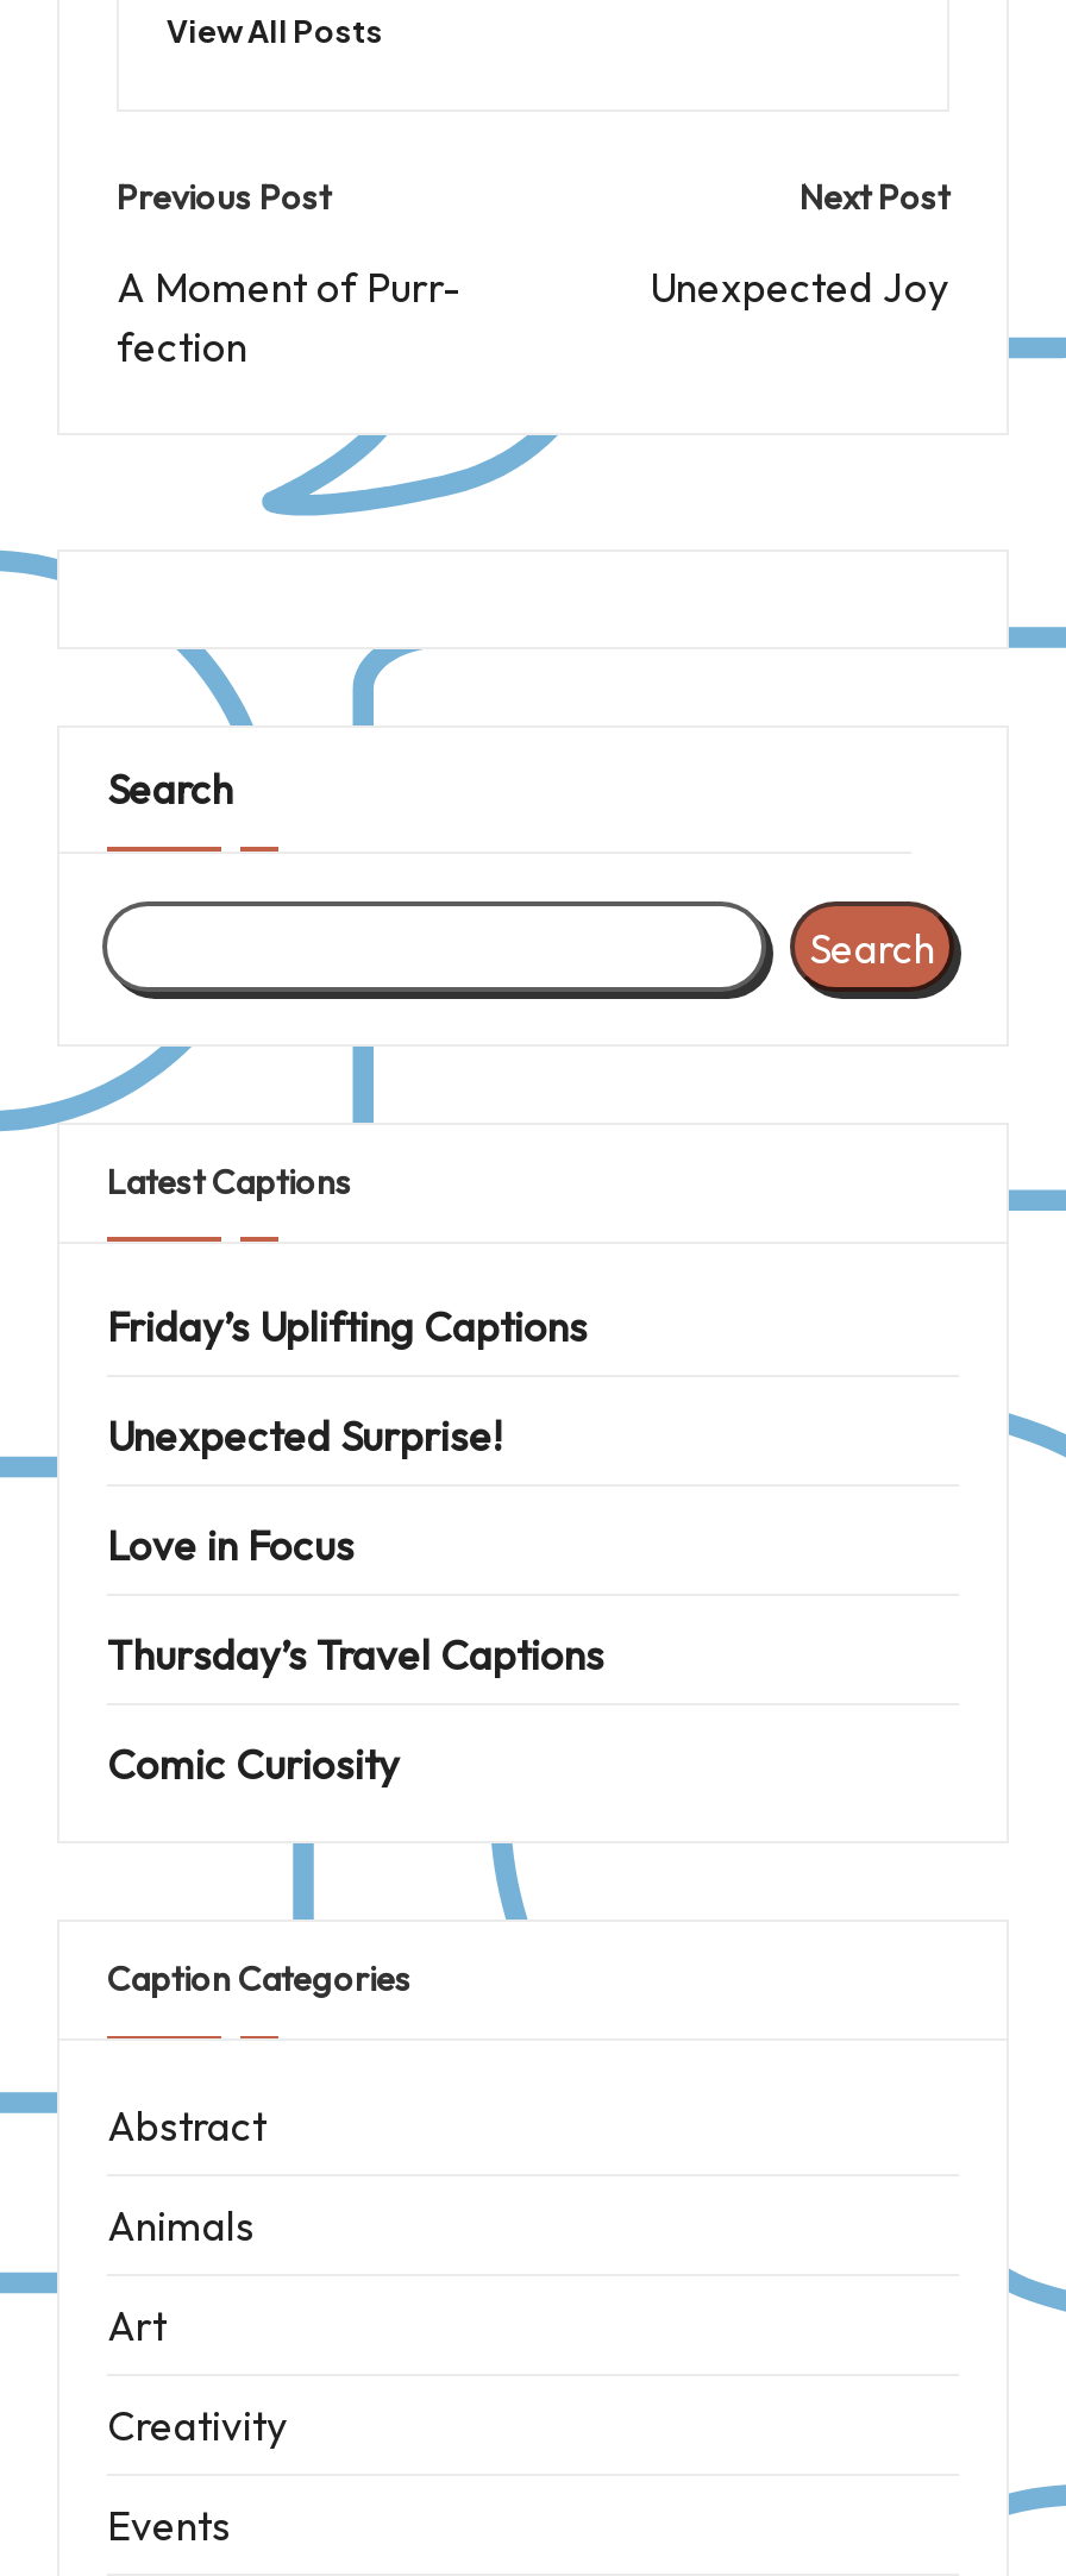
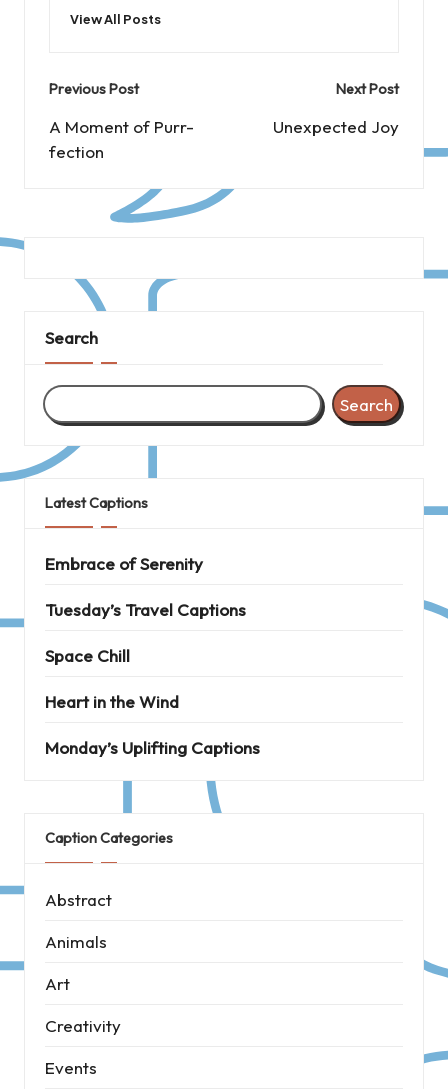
[107,1302,588,1352] Friday’s Uplifting Captions -> [45,553,203,574] Embrace of Serenity
[107,1411,502,1461] Unexpected Surprise! -> [45,599,246,620] Tuesday’s Travel Captions
[107,1521,355,1571] Love in Focus -> [45,645,130,666] Space Chill
[107,1630,604,1680] Thursday’s Travel Captions -> [45,691,179,712] Heart in the Wind
[107,1740,400,1790] Comic Curiosity -> [45,737,260,758] Monday’s Uplifting Captions

